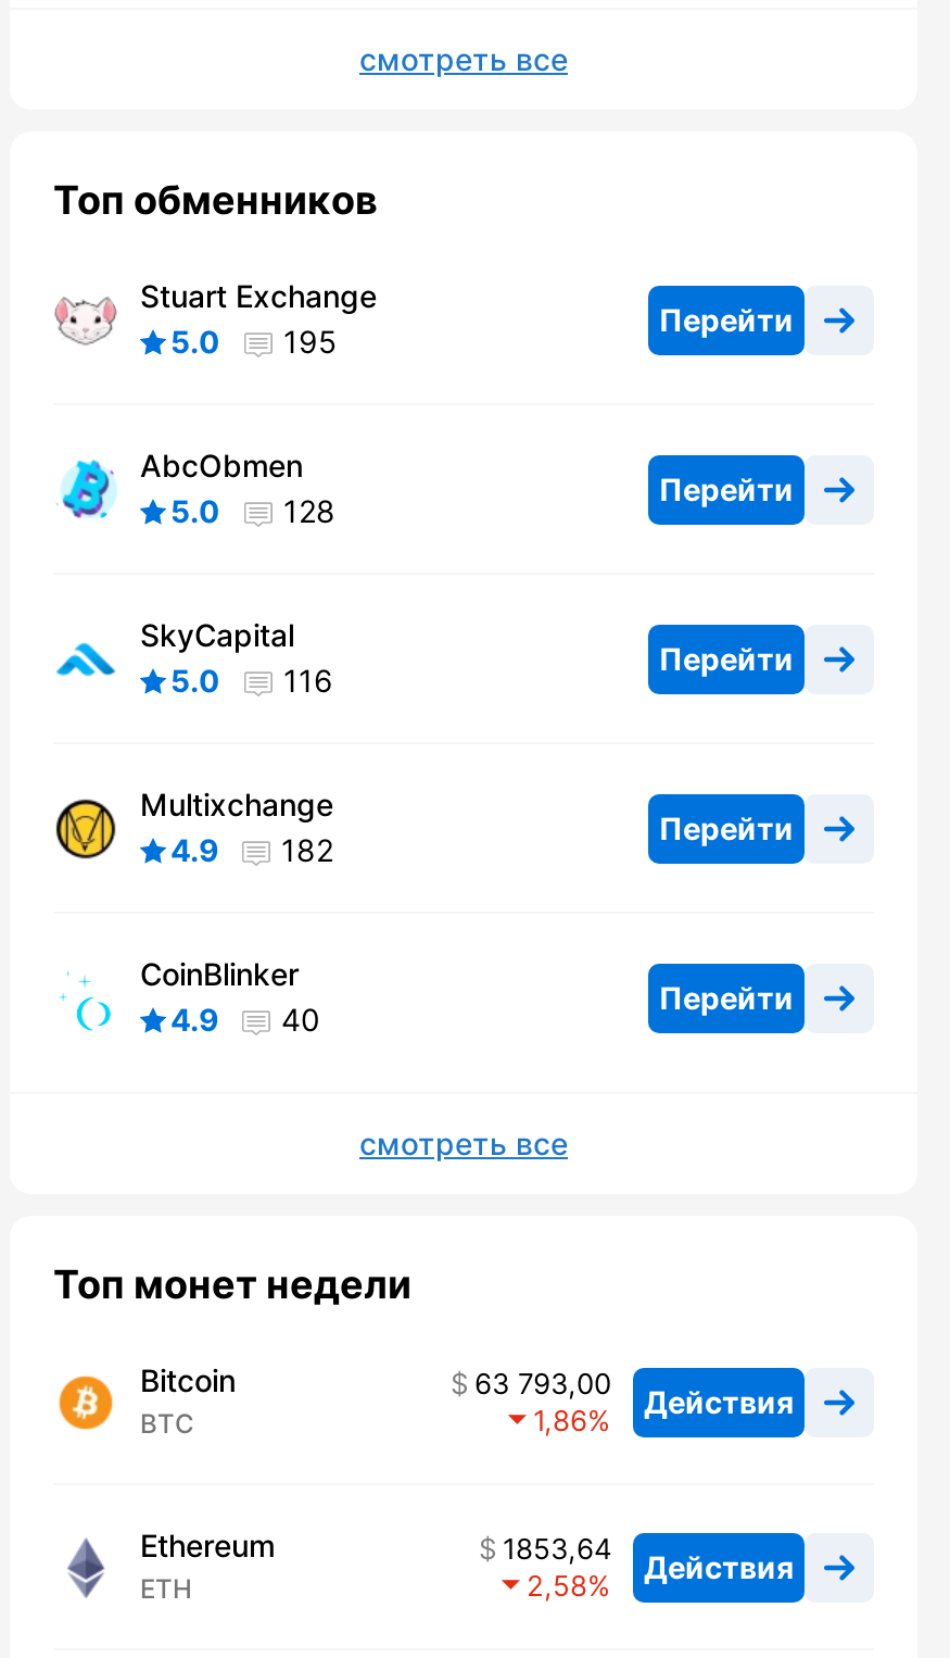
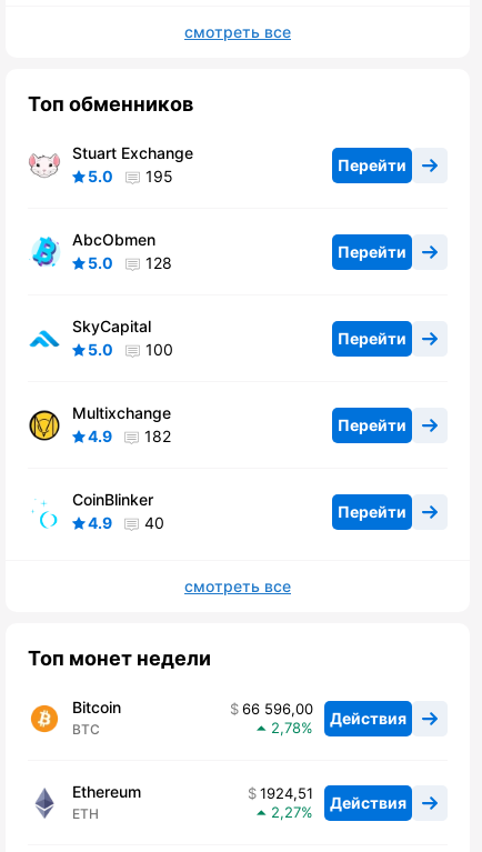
[170,663,333,699] 5.0 116 -> [88,340,173,359] 5.0 100
[474,1367,794,1420] 63 793,00 Действия -> [242,700,406,727] 66 596,00 Действия
[533,1404,587,1438] 1,86 -> [271,719,301,737] 2,78
[503,1532,794,1585] 1853,64 Действия -> [260,785,406,812] 1924,51 Действия
[527,1569,587,1603] 2,58 -> [271,804,301,821] 2,27

